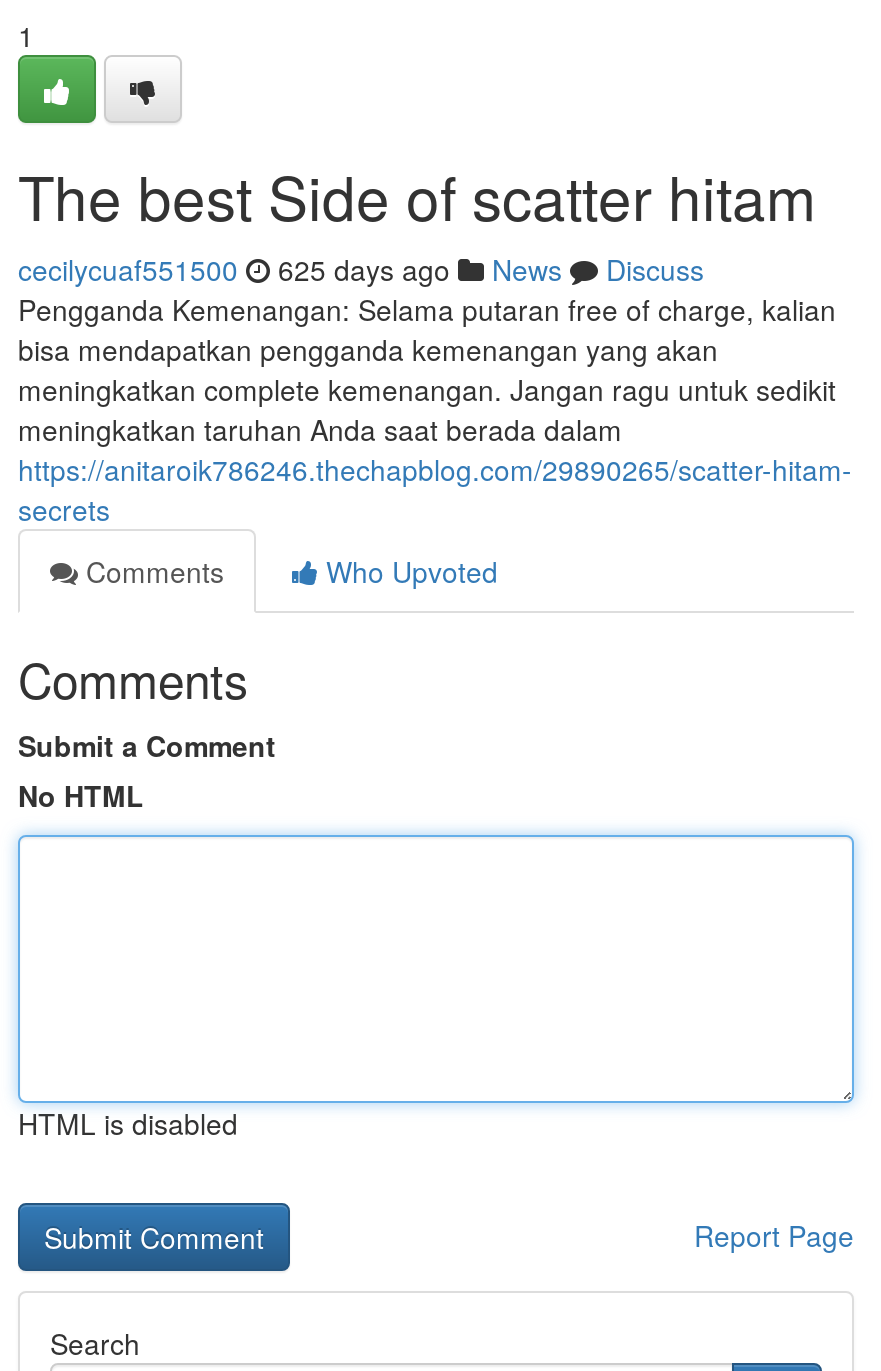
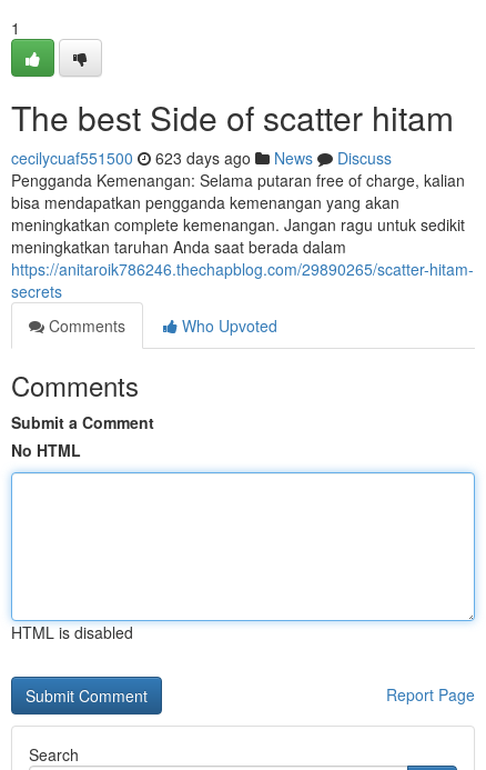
[18,249,704,289] cecilycuaf551500 625 days ago News Discuss -> [11,147,392,169] cecilycuaf551500 623 days ago News Discuss

